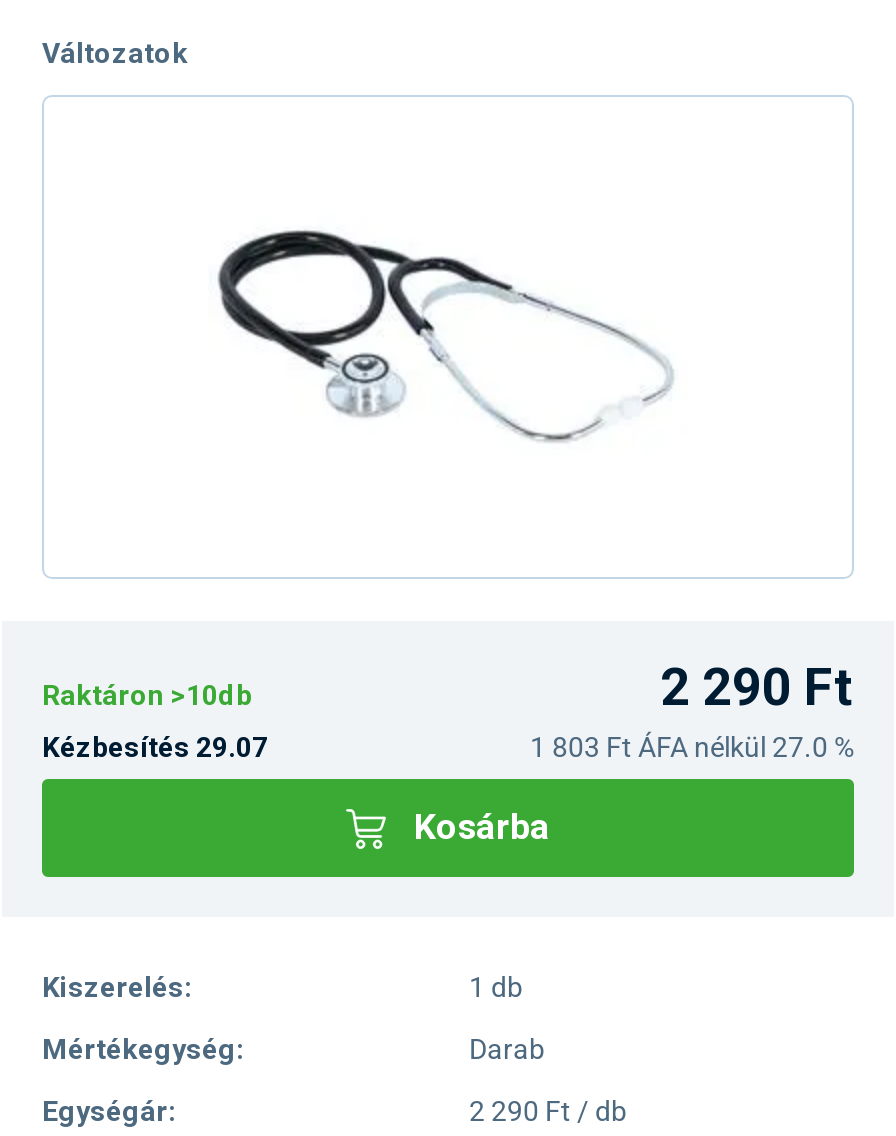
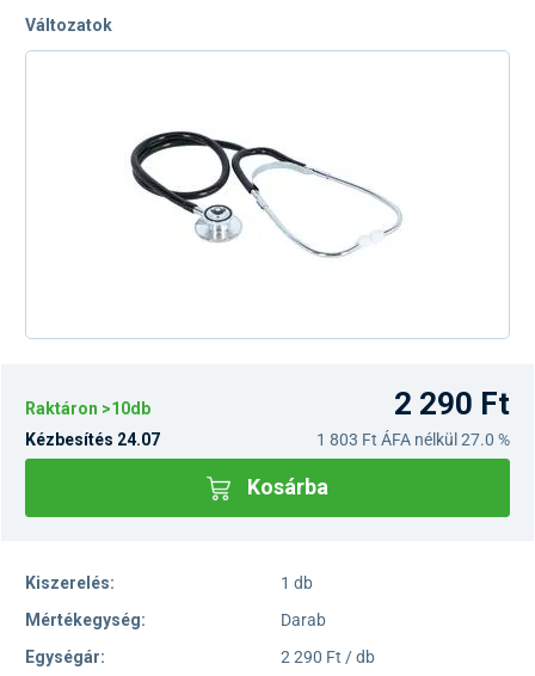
[42,731,268,763] Kézbesítés 29.07 -> [25,430,160,449] Kézbesítés 24.07

